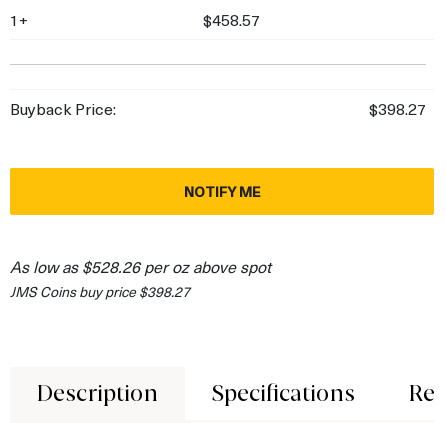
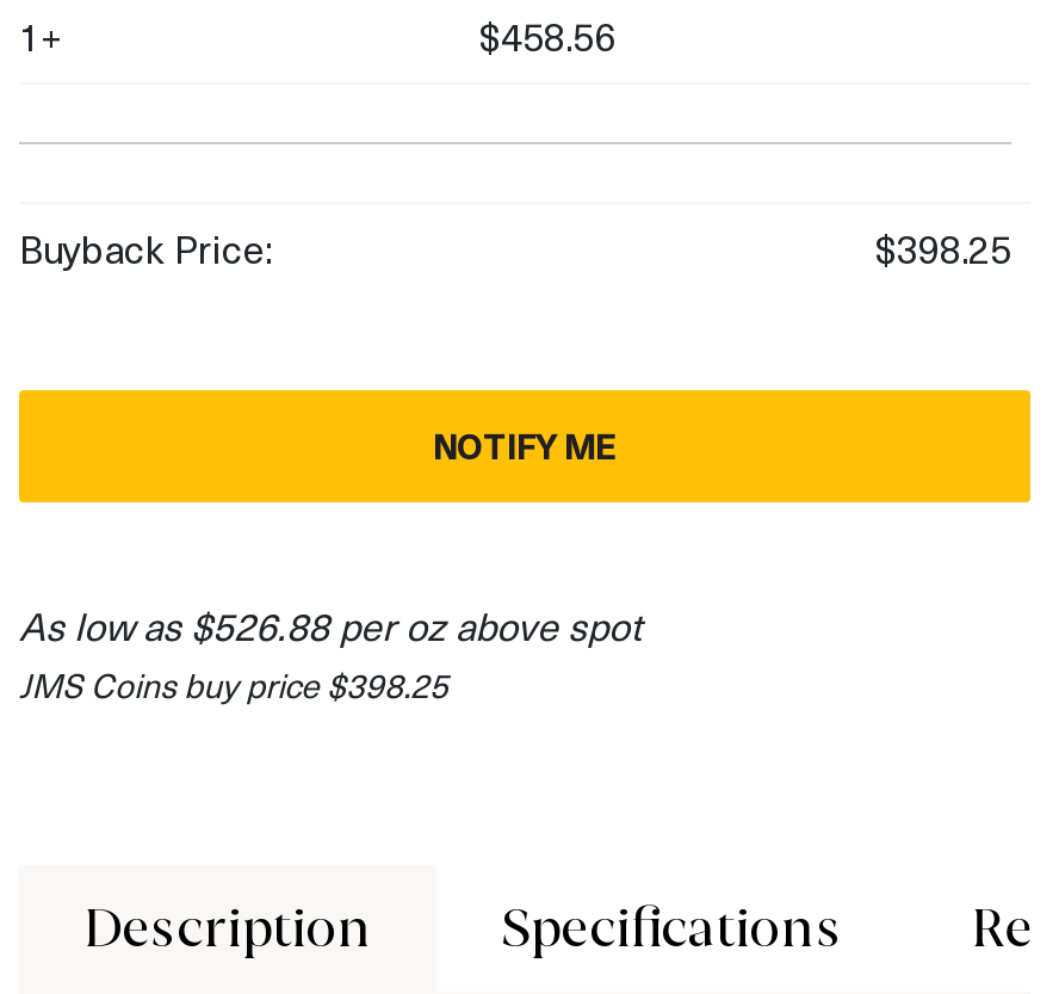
[203,9,260,30] $458.57 -> [479,10,615,60] $458.56
[369,98,426,119] $398.27 -> [875,222,1011,272] $398.25
[10,256,271,277] As low as $528.26 per oz above spot -> [19,599,642,649] As low as $526.88 per oz above spot
[10,282,190,301] JMS Coins buy price $398.27 -> [19,661,448,707] JMS Coins buy price $398.25

